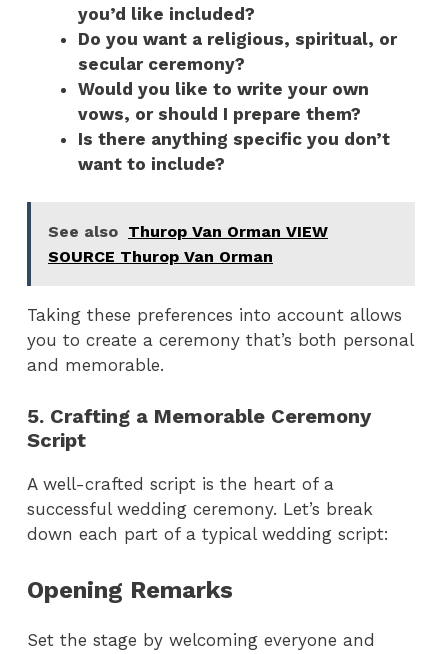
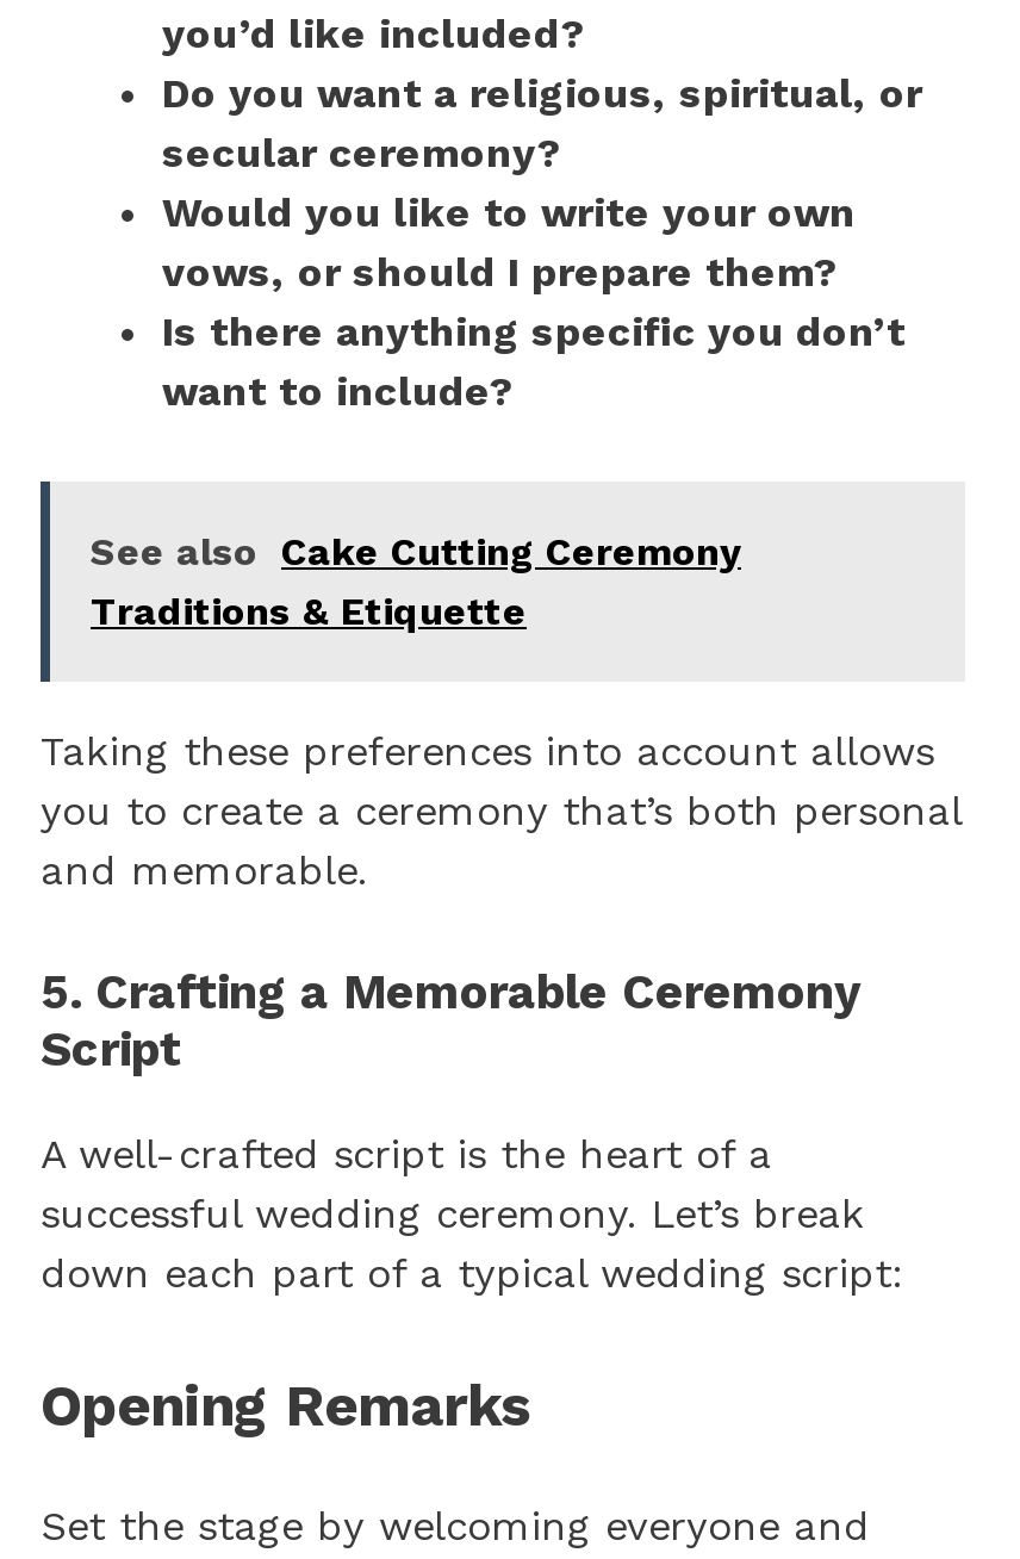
[48,222,328,266] See also Thurop Van Orman VIEW | SOURCE Thurop Van Orman -> [91,530,741,635] See also Cake Cutting Ceremony | Traditions & Etiquette

